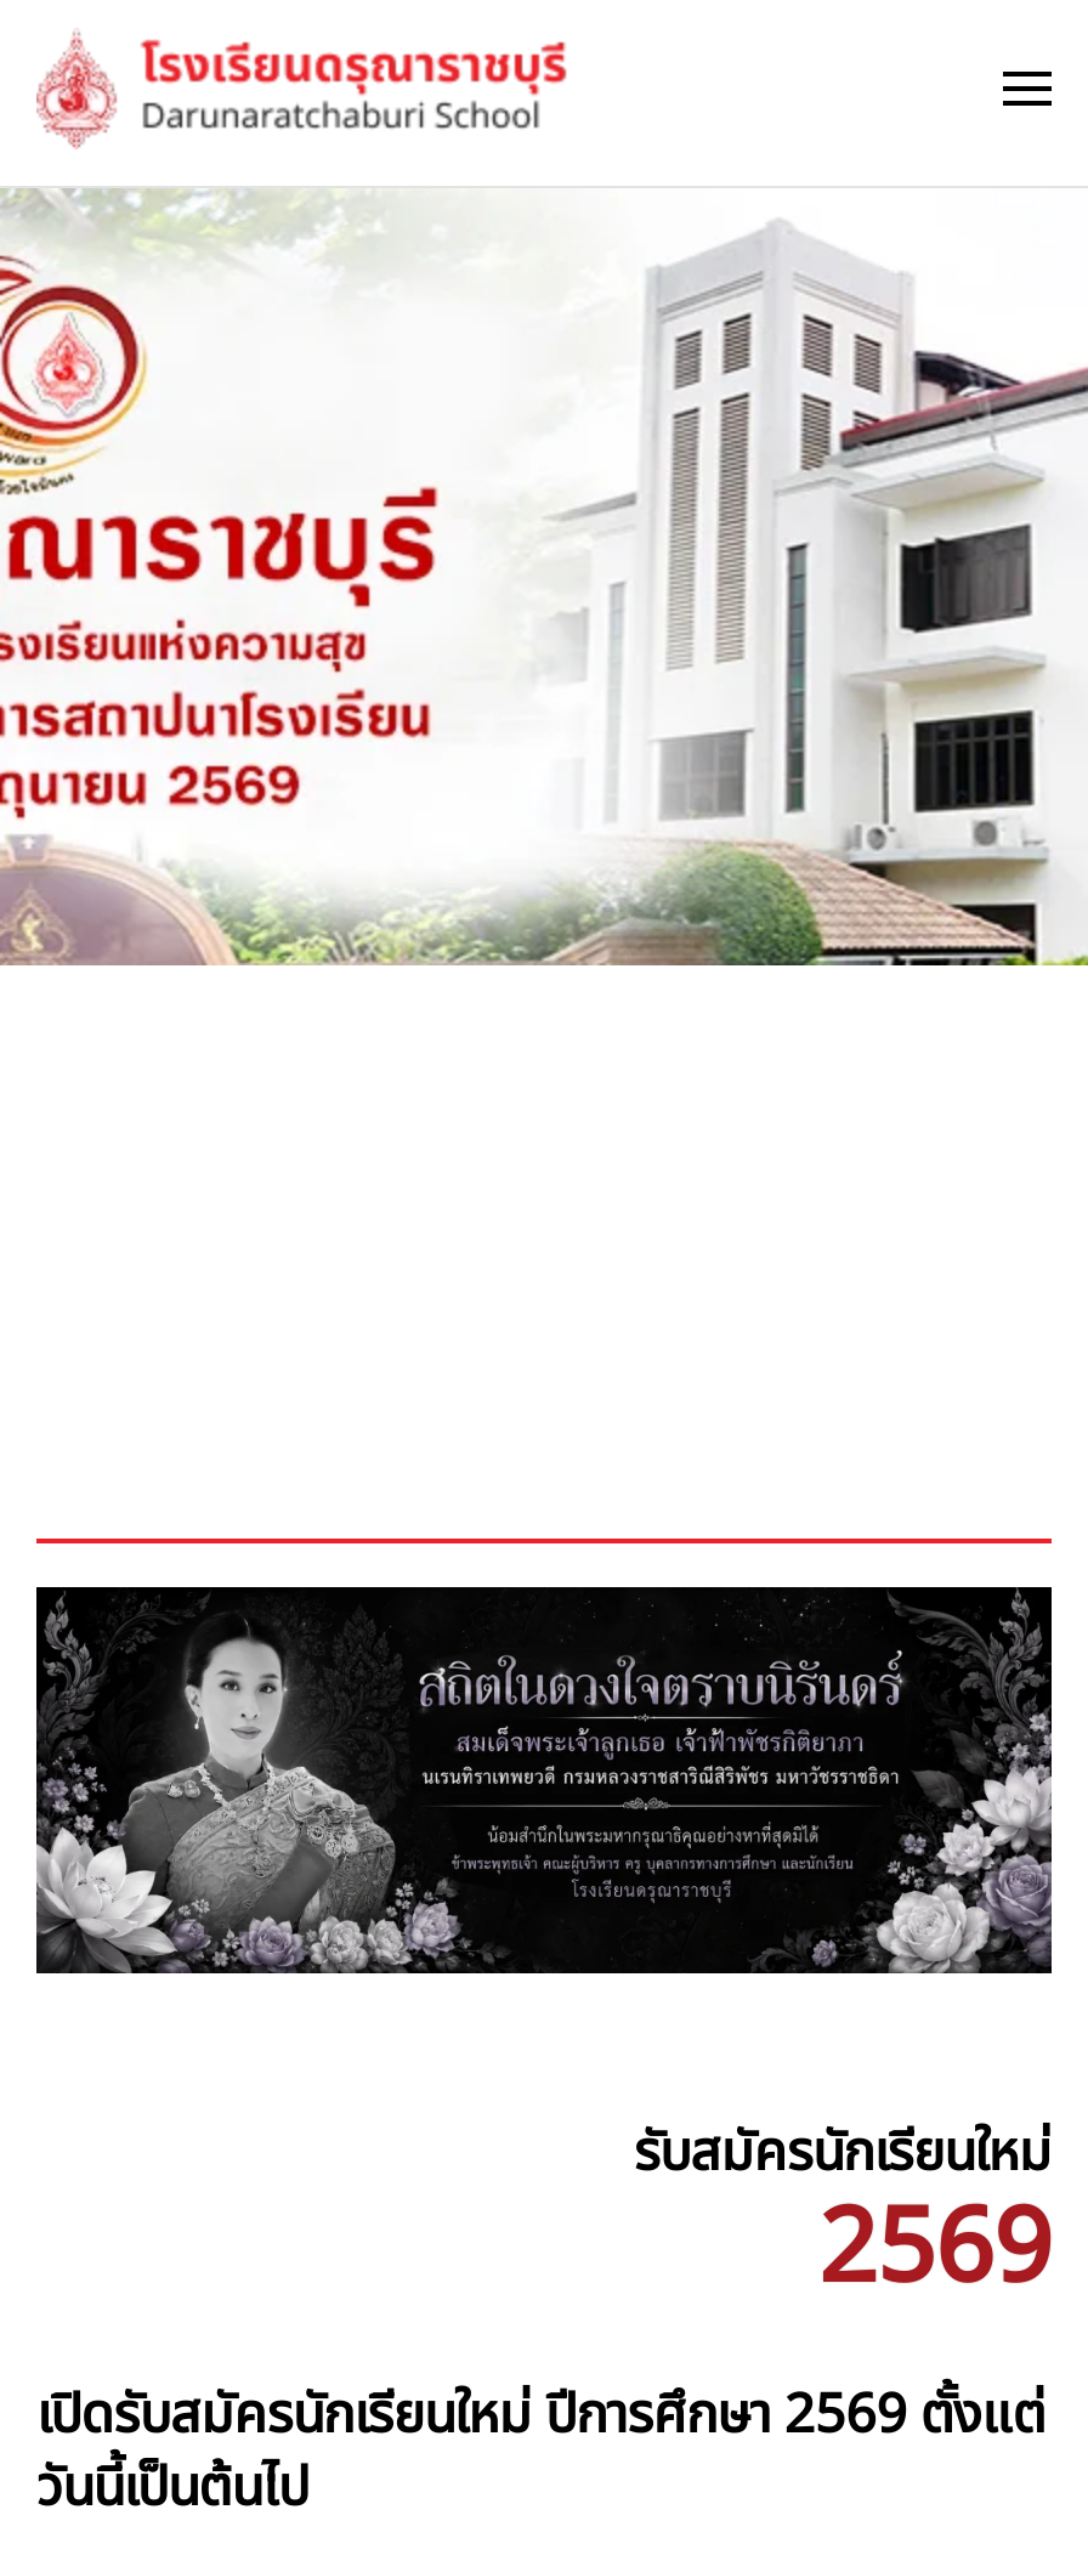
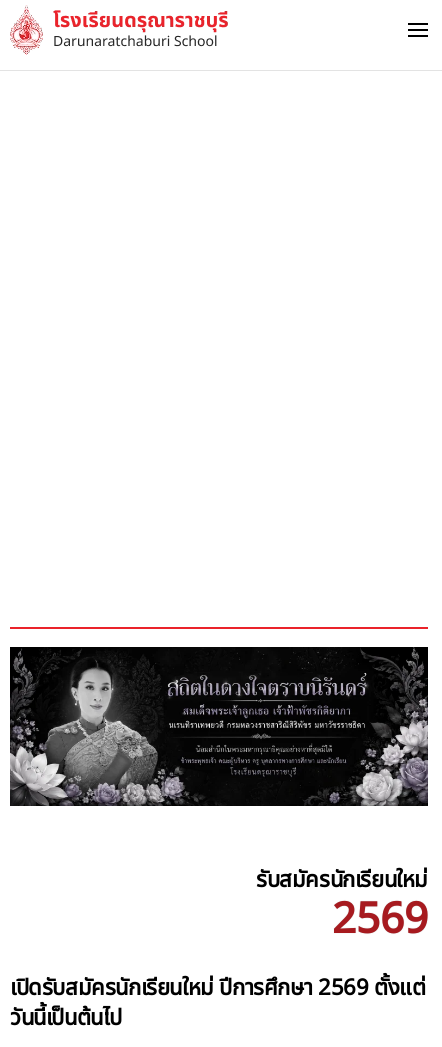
[7,188,1081,968] [image] -> none

